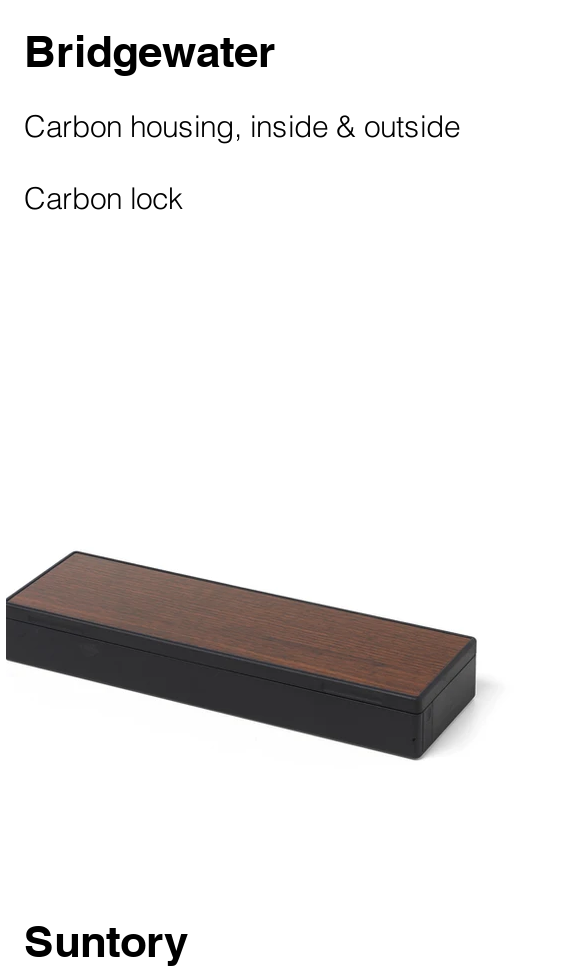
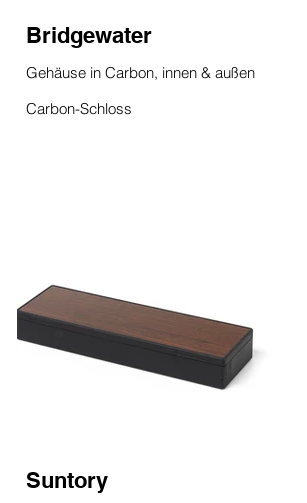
[24,107,460,145] Carbon housing, inside & outside -> [26,63,259,82] Gehäuse in Carbon, innen & außen
[24,179,184,217] Carbon lock -> [26,99,132,118] Carbon-Schloss

